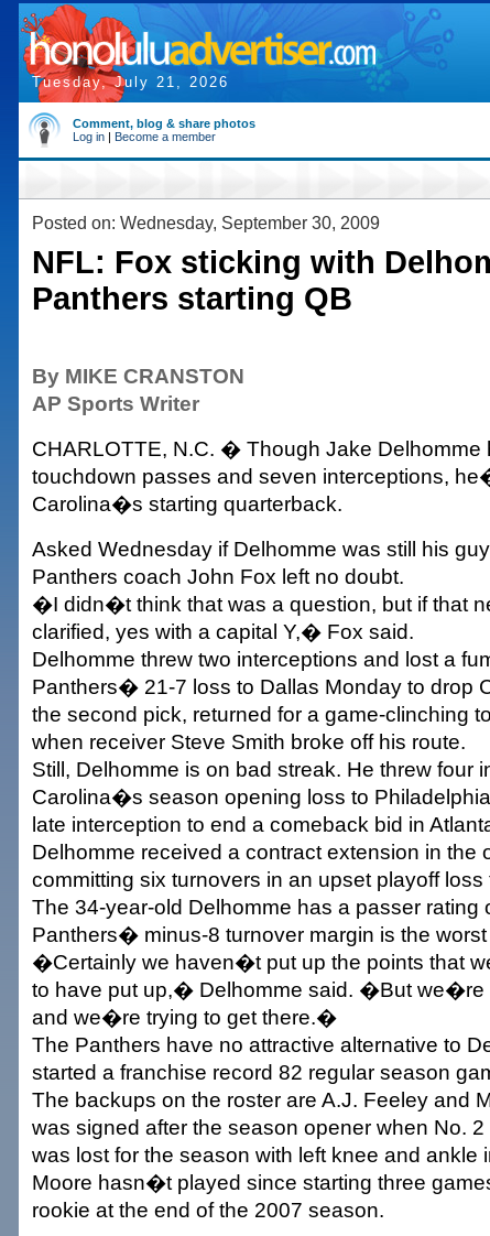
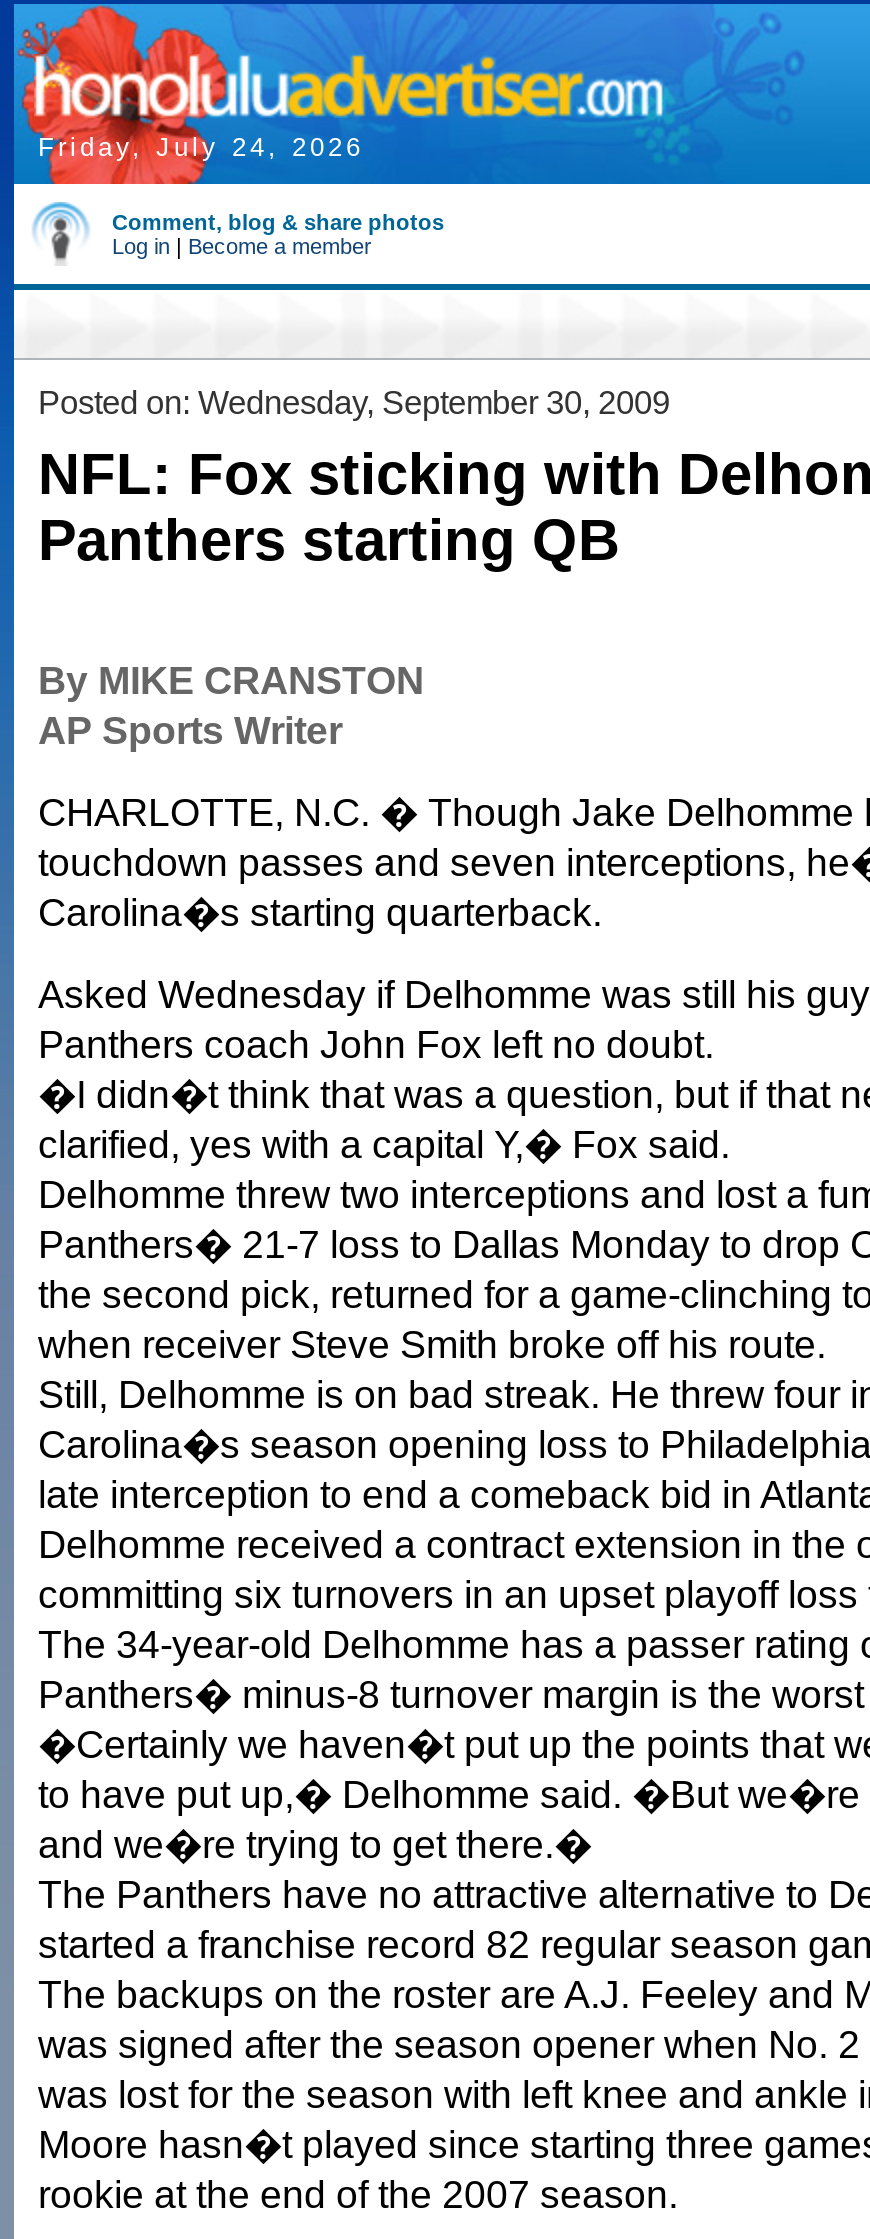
[32,74,229,90] Tuesday, July 21, 2026 -> [38,132,364,162] Friday, July 24, 2026

